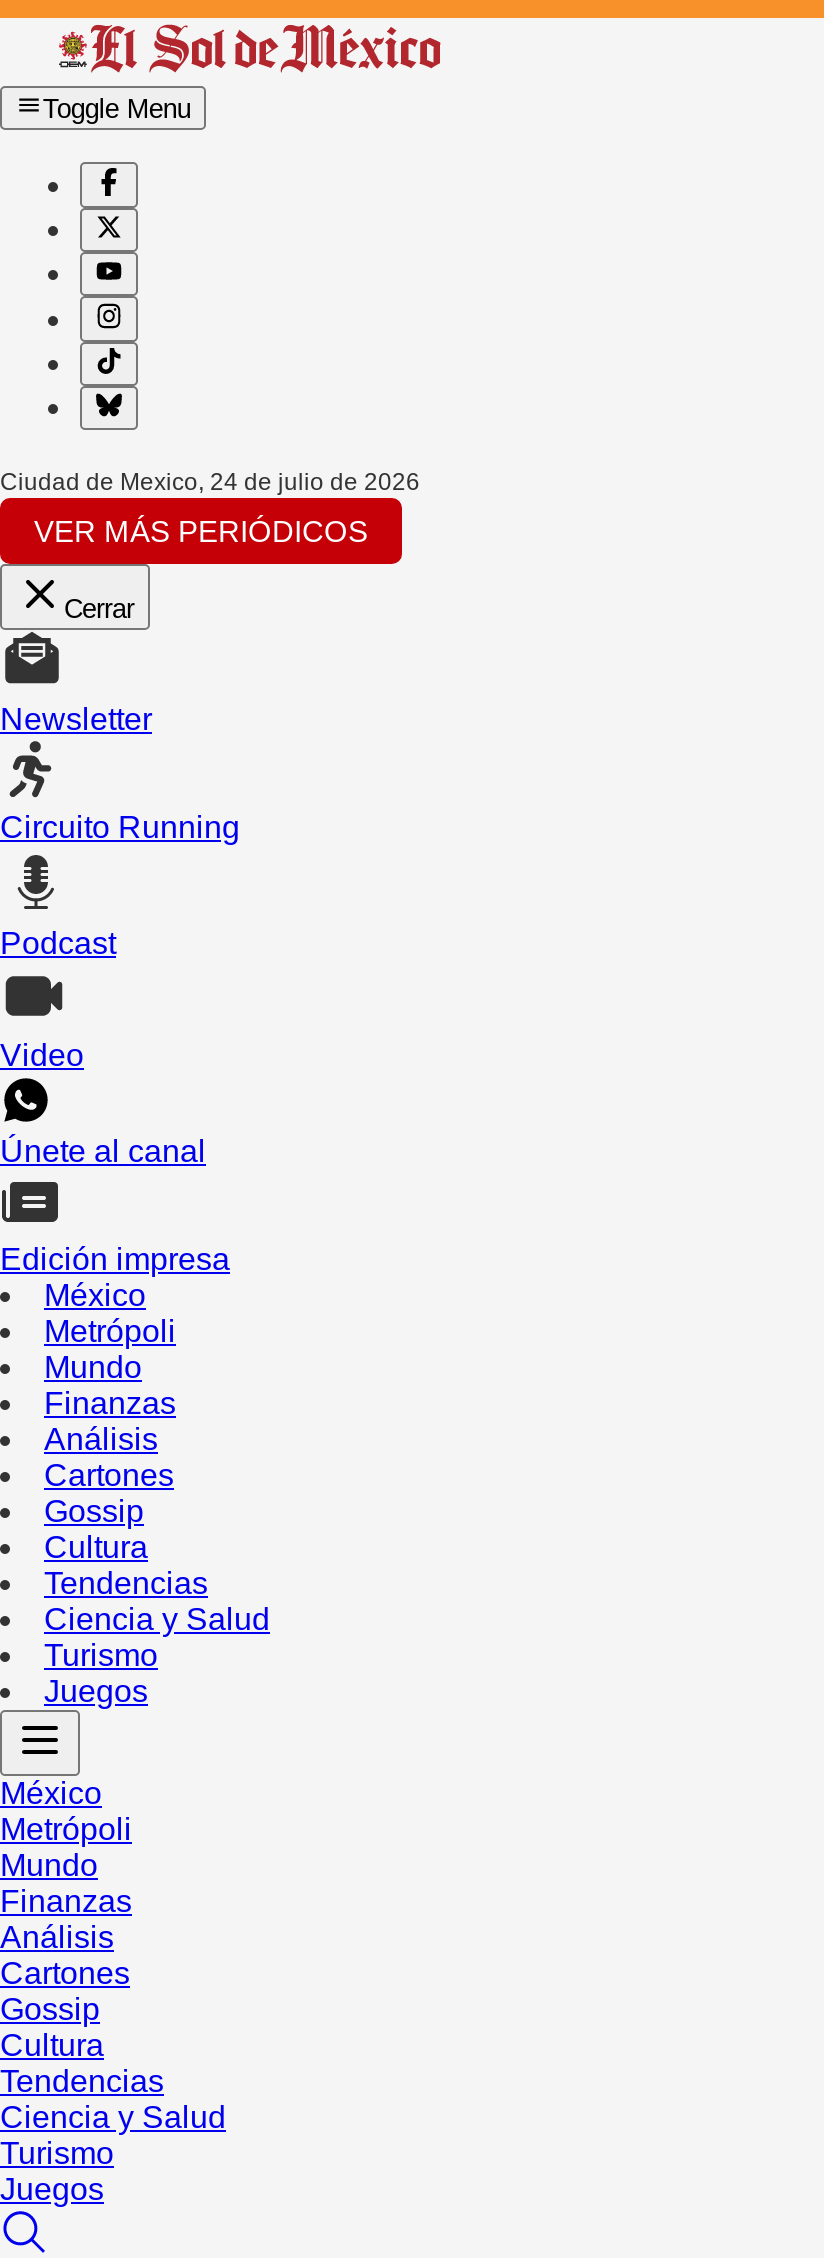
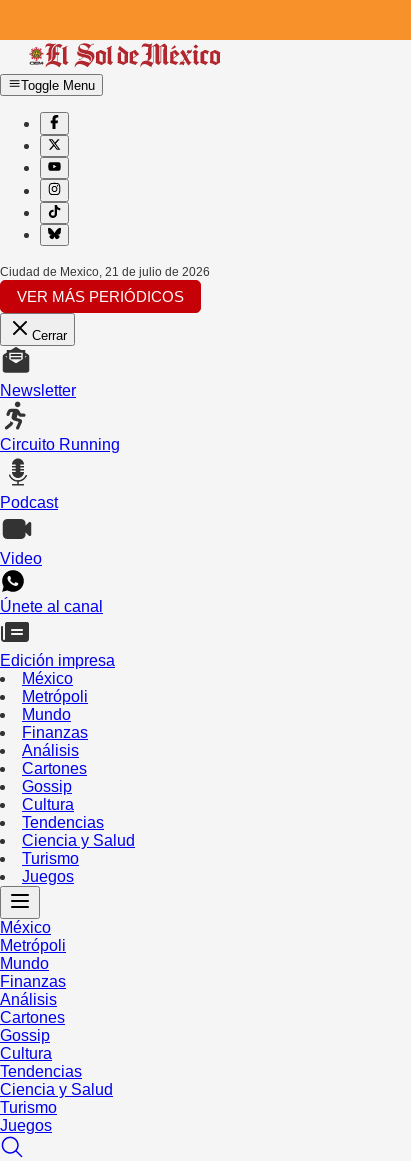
[0,469,420,497] Ciudad de Mexico, 24 de julio de 2026 -> [0,265,210,279] Ciudad de Mexico, 21 de julio de 2026

